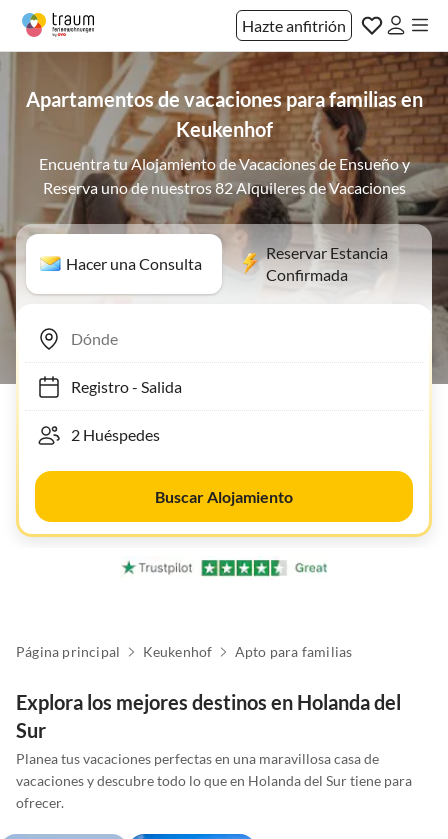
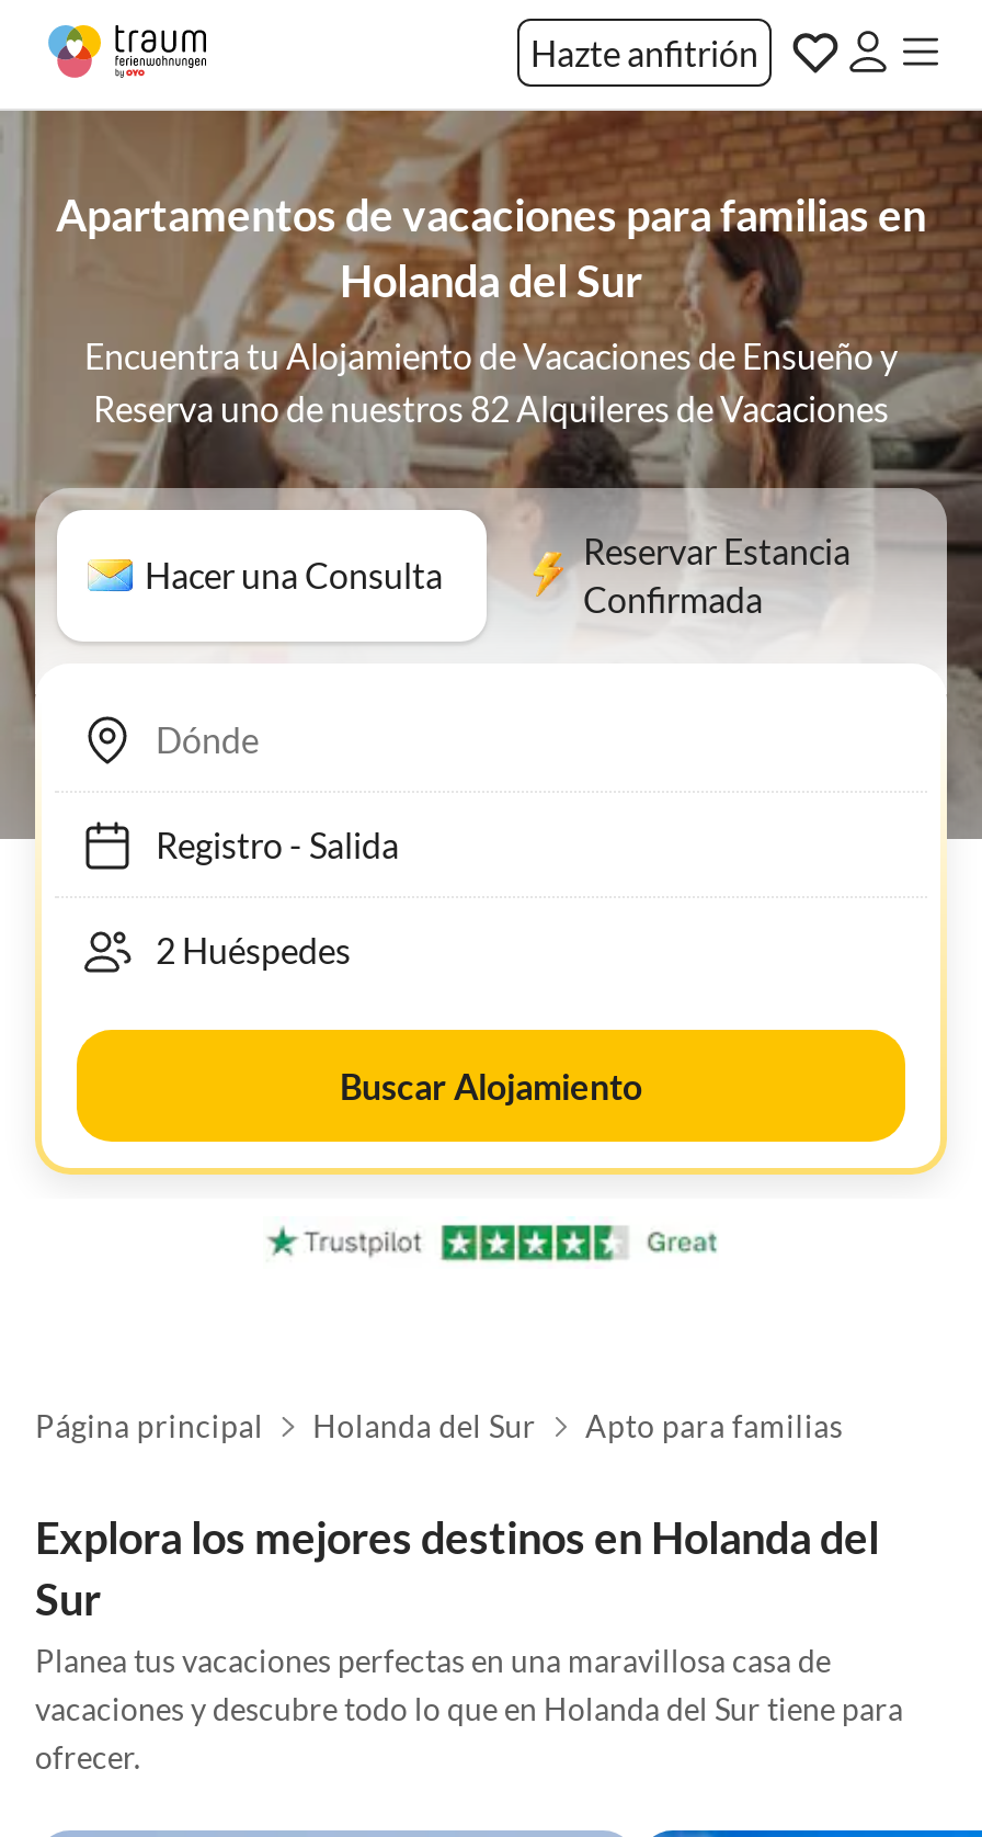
[175,117,272,141] Keukenhof -> [340,253,642,306] Holanda del Sur
[143,643,212,660] Keukenhof -> [313,1408,536,1445] Holanda del Sur

